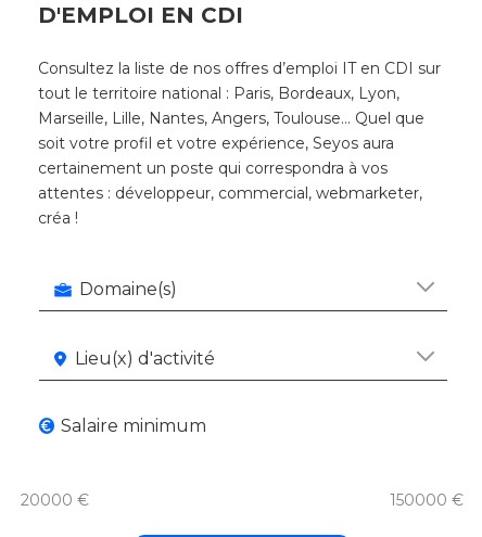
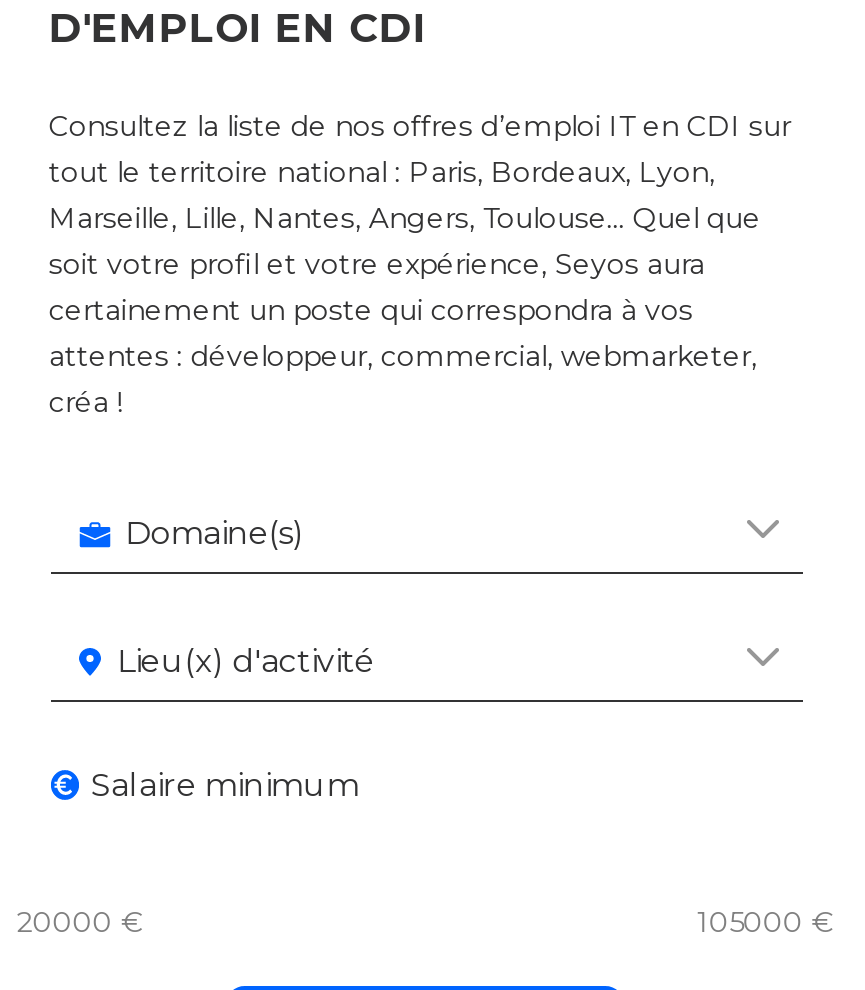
[390,490,464,510] 150000 € -> [697,904,833,940] 105000 €

